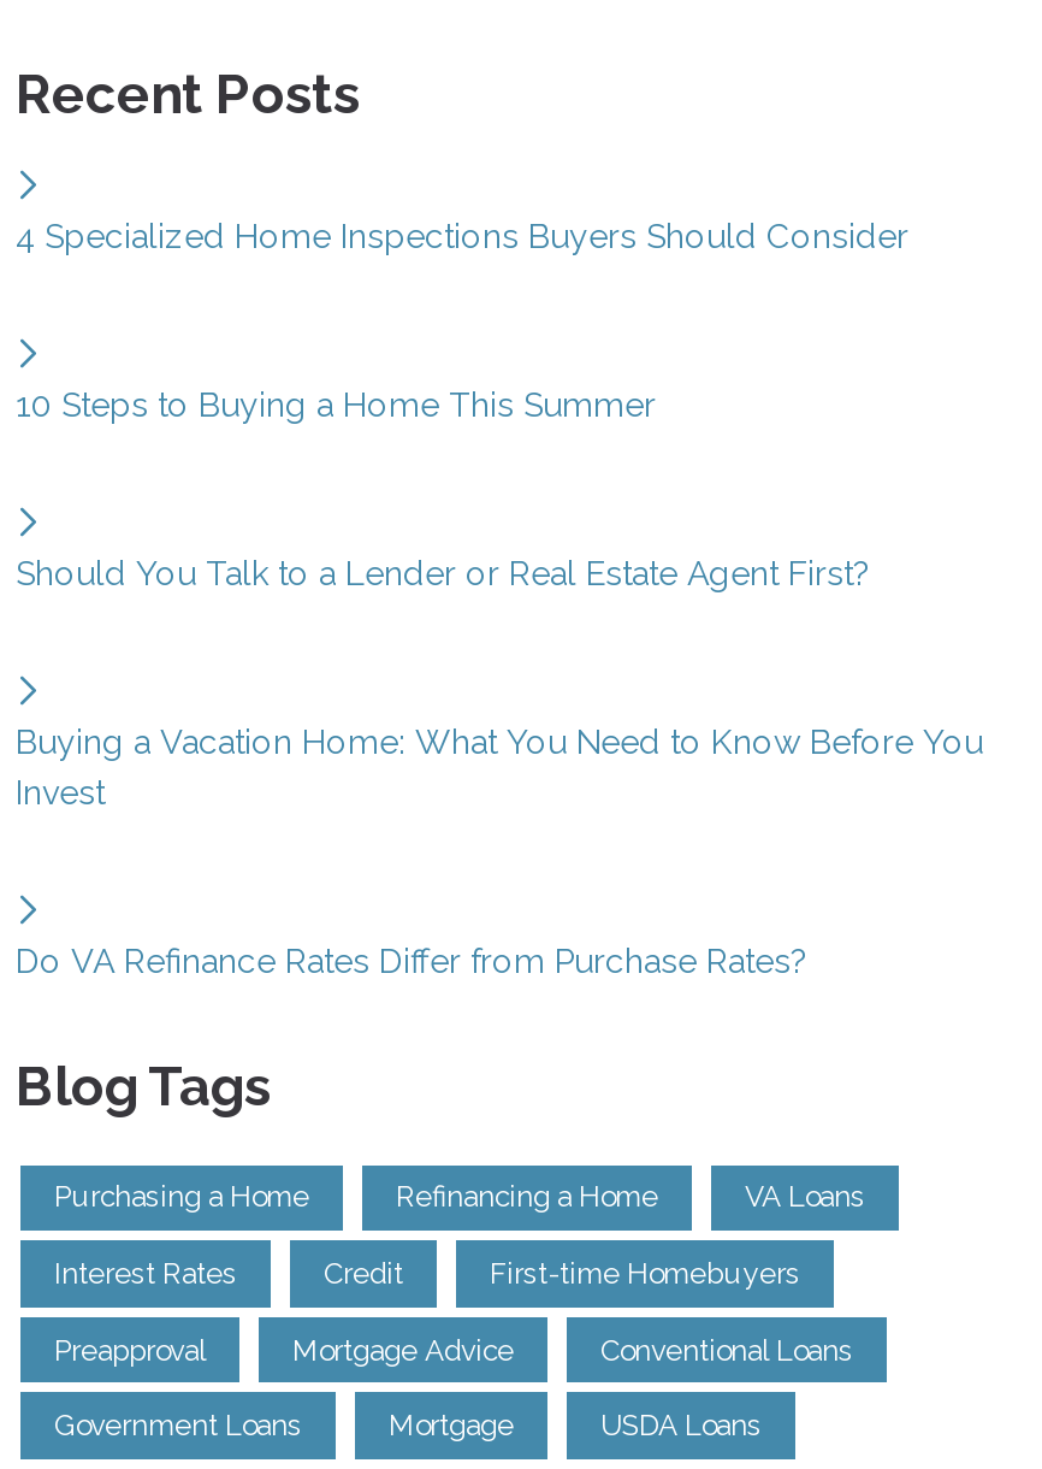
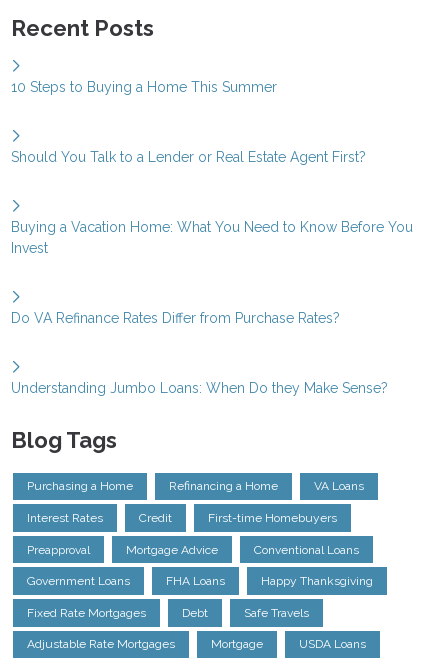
[16,216,908,255] 4 Specialized Home Inspections Buyers Should Consider -> none
moved [16,385,983,980] -> [11,79,413,326]: 10 Steps to Buying a Home This Summer | Should You Talk to a Lender or Real Estate Agent First? | Buying a Vacation Home: What You Need to Know Before You | Invest | Do VA Refinance Rates Differ from Purchase Rates?
none -> [11,380,388,396] Understanding Jumbo Loans: When Do they Make Sense?
none -> [27,574,373,651] FHA Loans | Happy Thanksgiving | Fixed Rate Mortgages | Debt | Safe Travels | Adjustable Rate Mortgages

